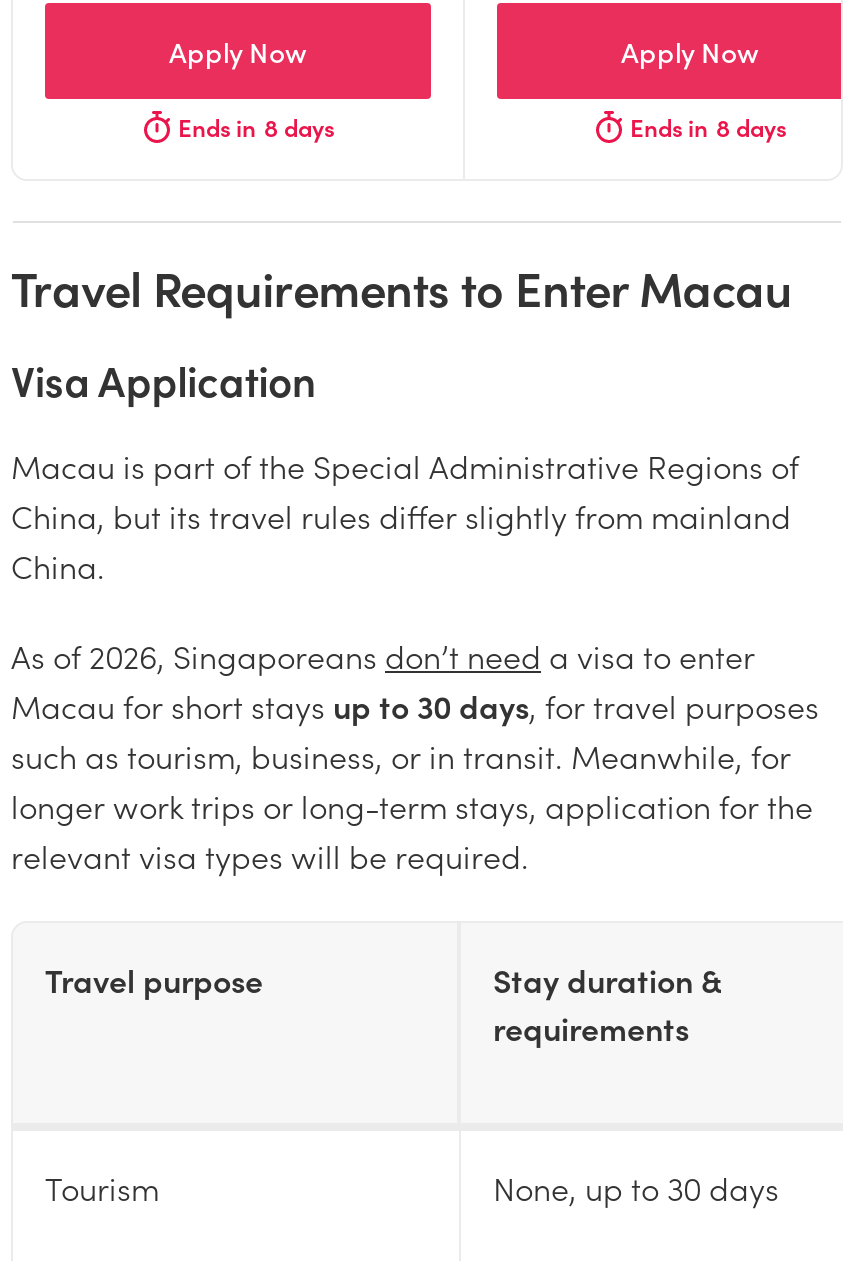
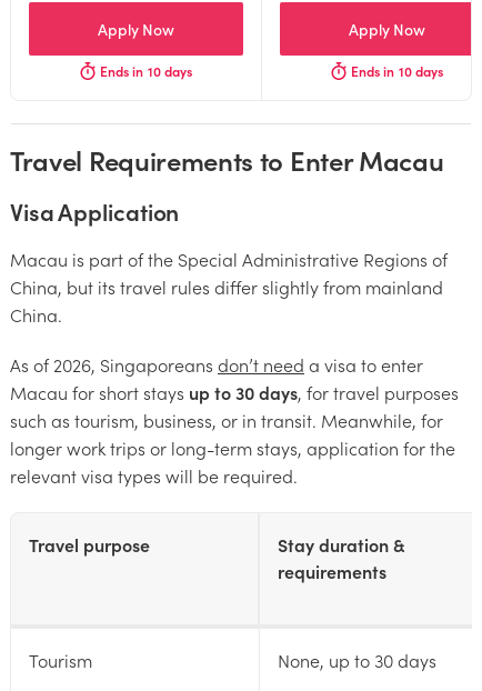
[178,110,334,144] Ends in 8 days -> [100,61,192,80] Ends in 10 days
[630,110,786,144] Ends in 8 days -> [351,61,443,80] Ends in 10 days

